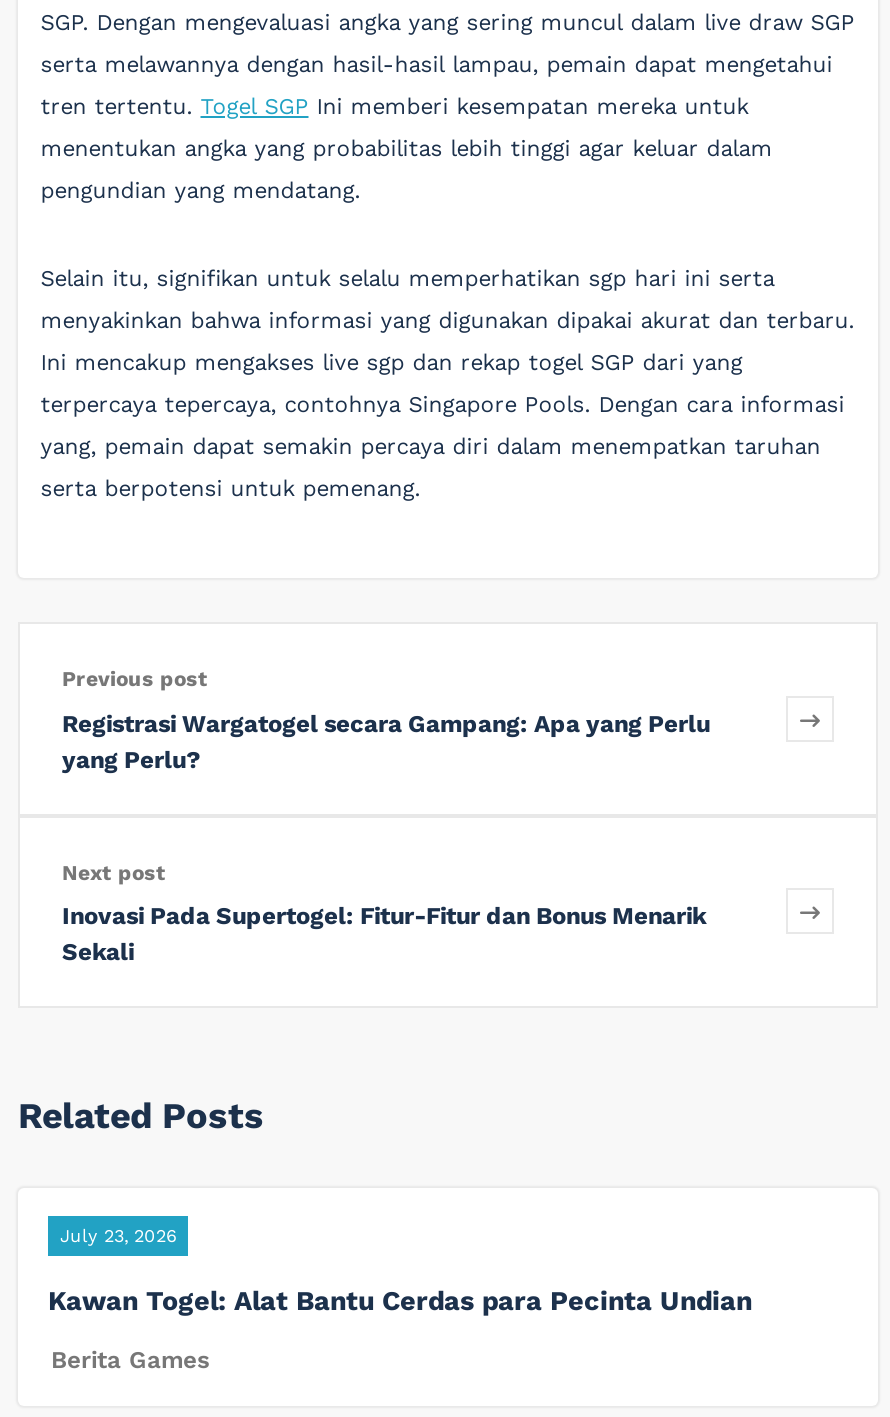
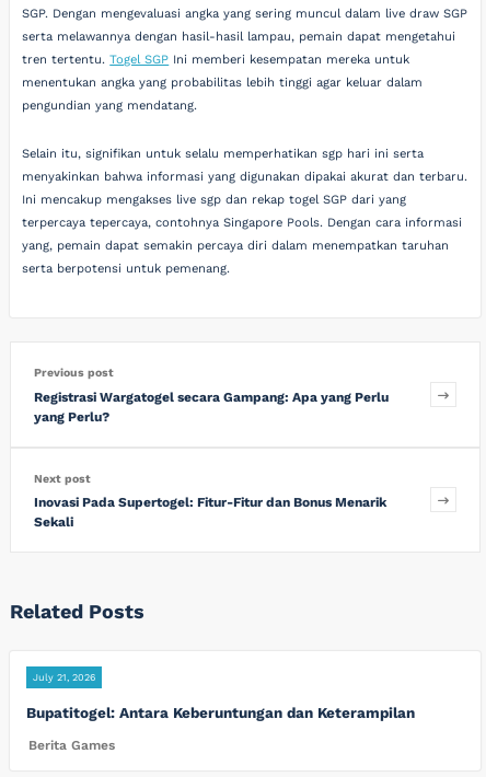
[60,1225,176,1245] July 23, 2026 -> [33,672,95,683] July 21, 2026
[48,1283,752,1315] Kawan Togel: Alat Bantu Cerdas para Pecinta Undian -> [26,703,415,721] Bupatitogel: Antara Keberuntungan dan Keterampilan

